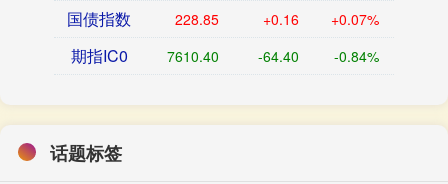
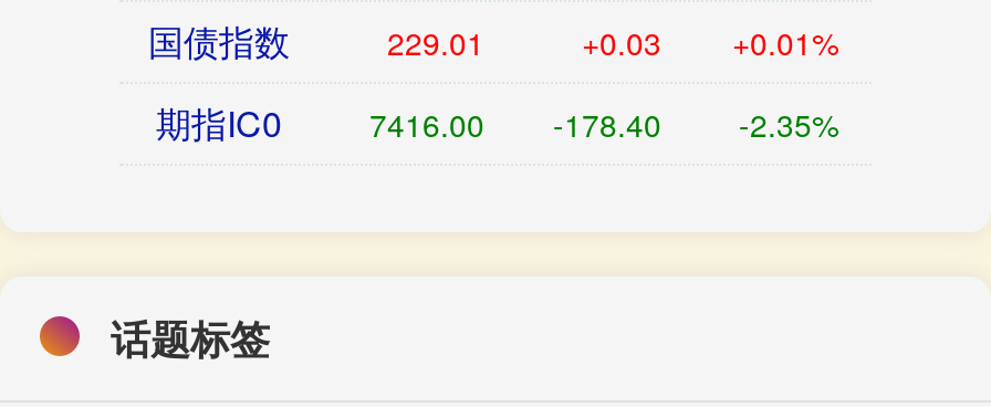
[175,9,219,29] 228.85 -> [387,21,484,65] 229.01
[263,9,299,29] +0.16 -> [582,21,661,65] +0.03
[331,9,379,29] +0.07% -> [732,21,838,65] +0.01%
[167,46,219,66] 7610.40 -> [369,102,484,147] 7416.00
[258,46,299,66] -64.40 -> [553,102,661,147] -178.40
[334,46,379,66] -0.84% -> [739,102,838,147] -2.35%

